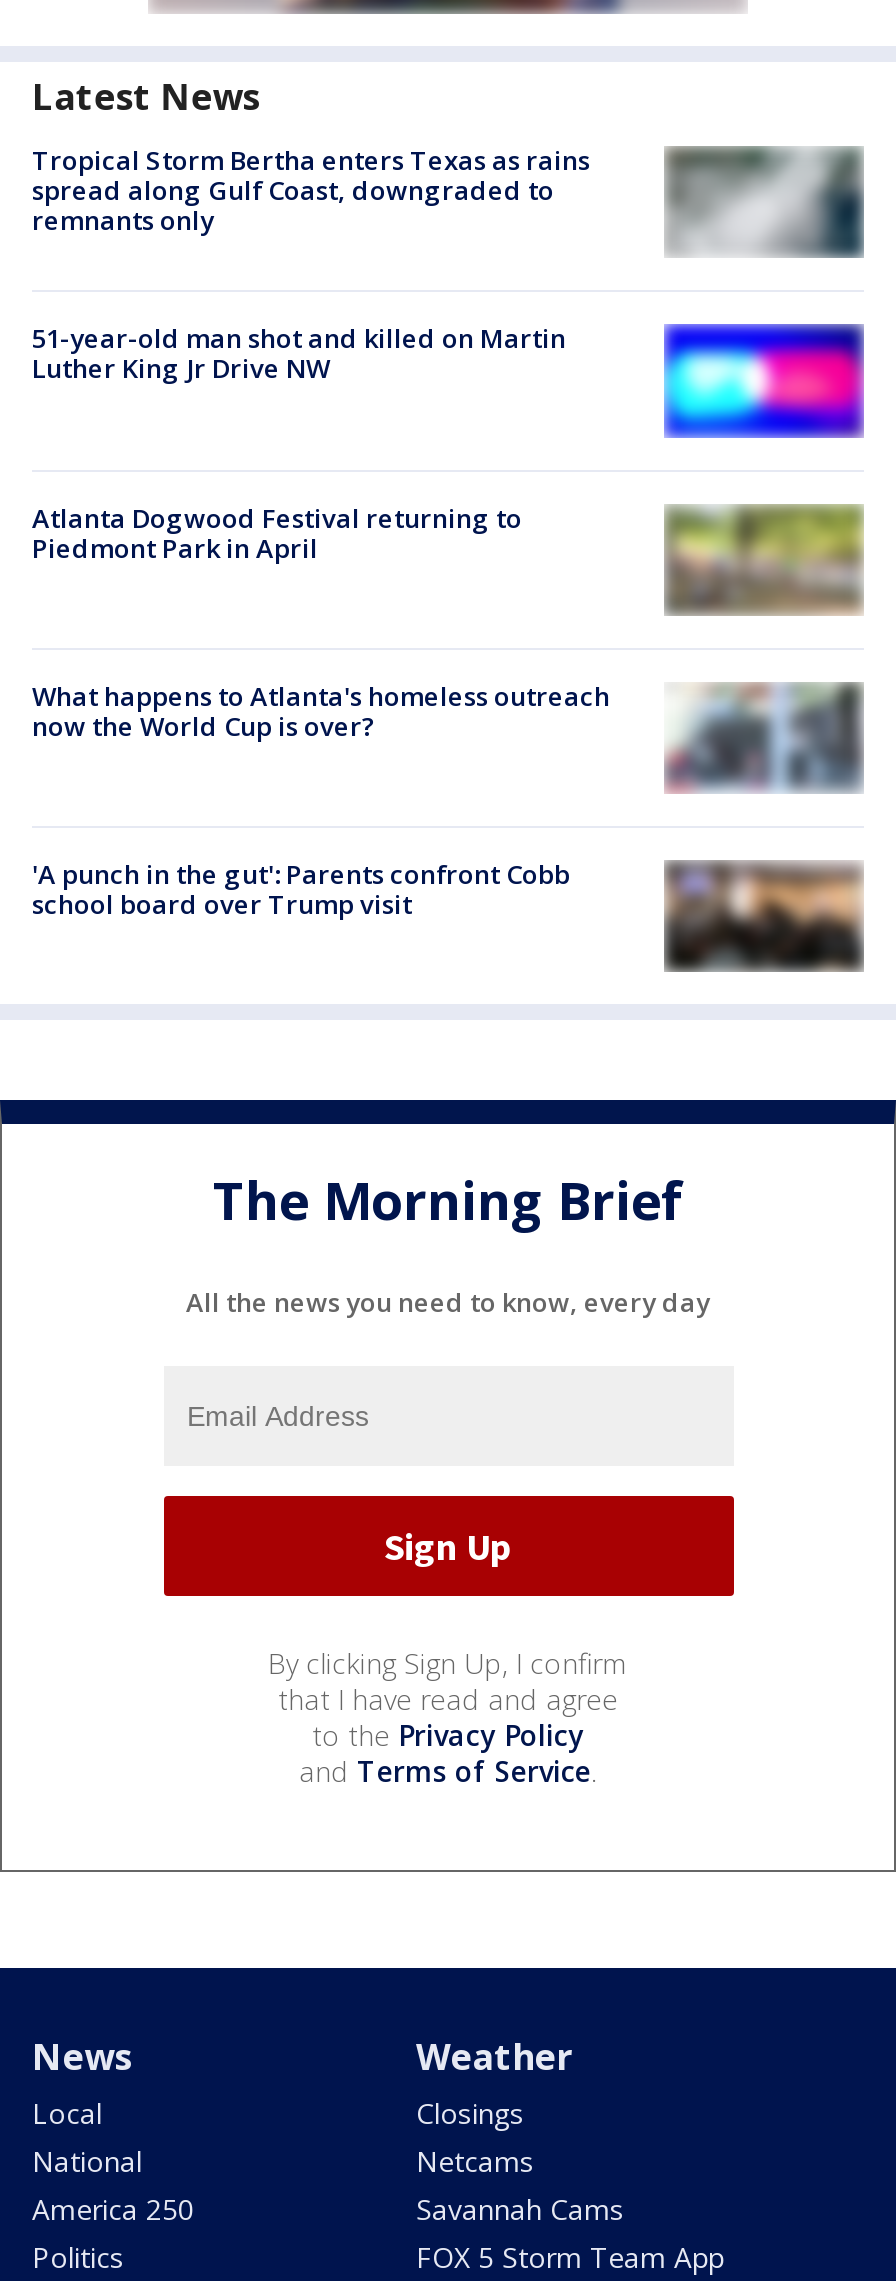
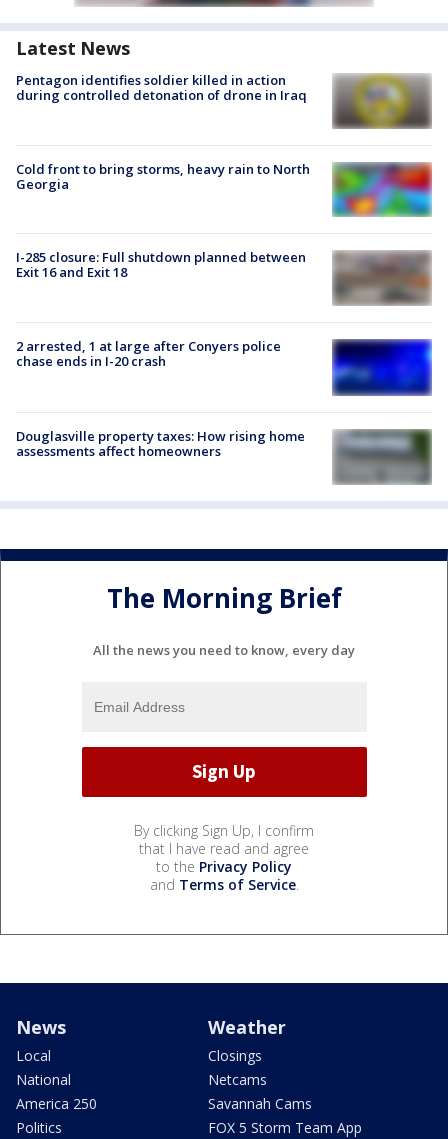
[32,142,862,256] [image] | Tropical Storm Bertha enters Texas as rains | spread along Gulf Coast, downgraded to | remnants only -> [16,71,432,129] [image] | Pentagon identifies soldier killed in action | during controlled detonation of drone in Iraq
[32,320,566,386] 51-year-old man shot and killed on Martin | Luther King Jr Drive NW -> [16,160,310,193] Cold front to bring storms, heavy rain to North | Georgia
[662,322,866,440] [image] -> [331,162,433,218] [image]
[32,499,522,565] Atlanta Dogwood Festival returning to | Piedmont Park in April -> [16,248,306,281] I-285 closure: Full shutdown planned between | Exit 16 and Exit 18
[668,506,862,610] [image] -> [335,250,431,303] [image]
[32,678,610,744] What happens to Atlanta's homeless outreach | now the World Cup is over? -> [16,337,281,370] 2 arrested, 1 at large after Conyers police | chase ends in I-20 crash
[664,680,864,792] [image] -> [331,338,432,396] [image]
[32,856,570,922] 'A punch in the gut': Parents confront Cobb | school board over Trump visit -> [16,427,305,460] Douglasville property taxes: How rising home | assessments affect homeowners
[666,862,862,970] [image] -> [334,430,432,483] [image]

